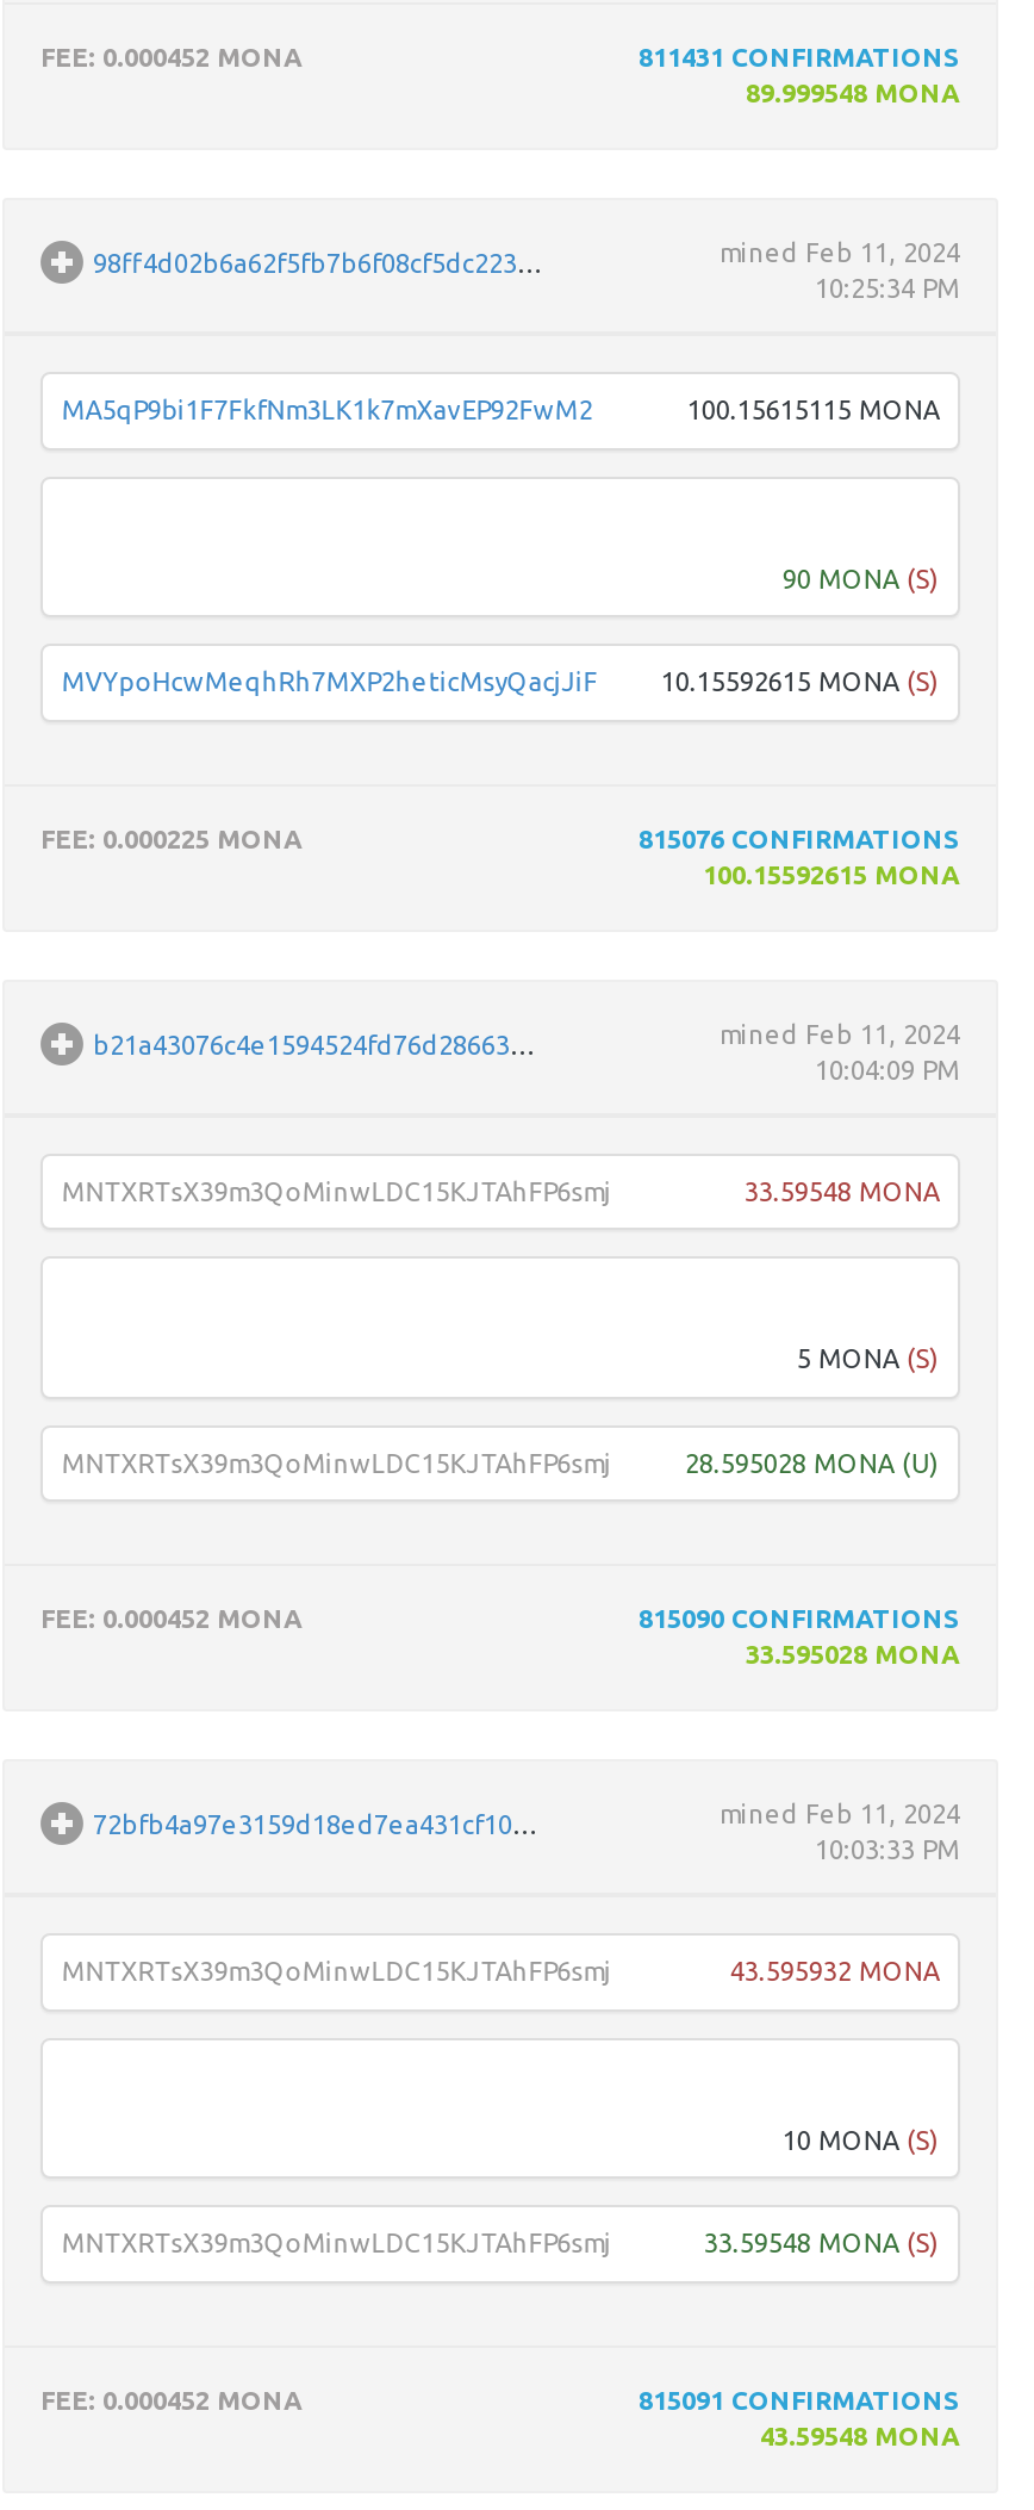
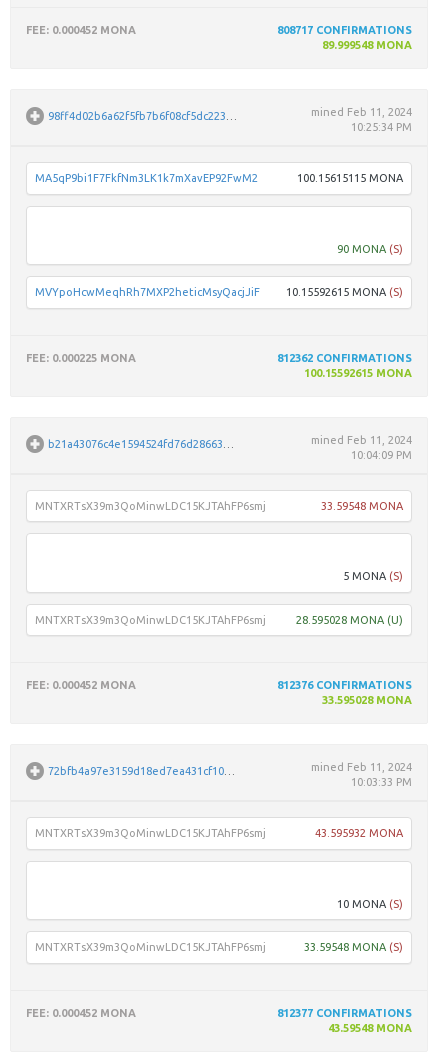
[639,44,960,72] 811431 CONFIRMATIONS -> [277,24,412,36] 808717 CONFIRMATIONS
[639,824,960,853] 815076 CONFIRMATIONS -> [277,352,412,364] 812362 CONFIRMATIONS
[639,1605,960,1633] 815090 CONFIRMATIONS -> [277,679,412,691] 812376 CONFIRMATIONS
[639,2385,960,2414] 815091 CONFIRMATIONS -> [277,1007,412,1019] 812377 CONFIRMATIONS

